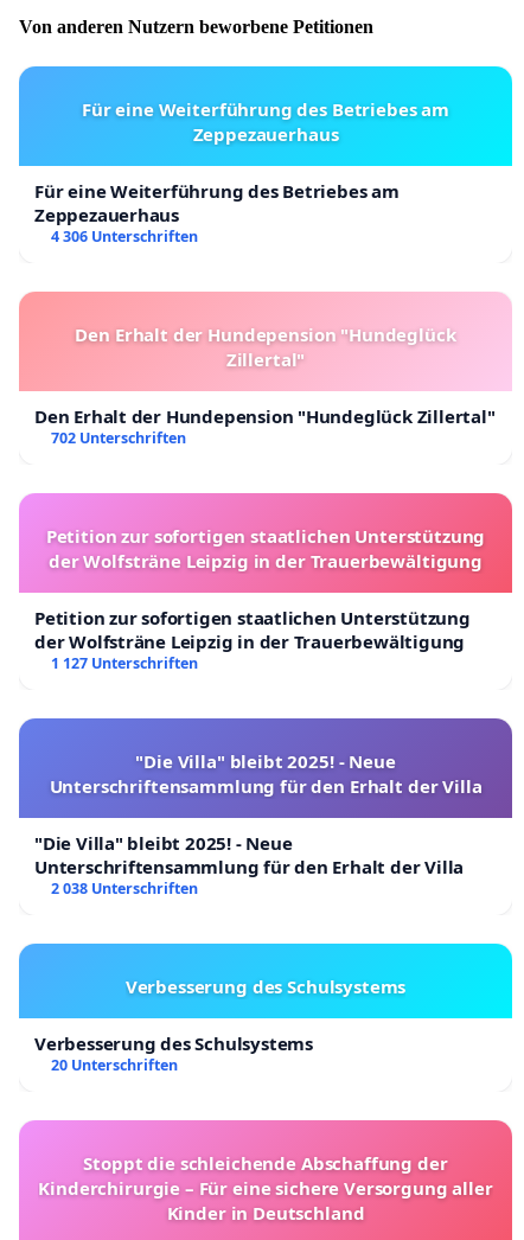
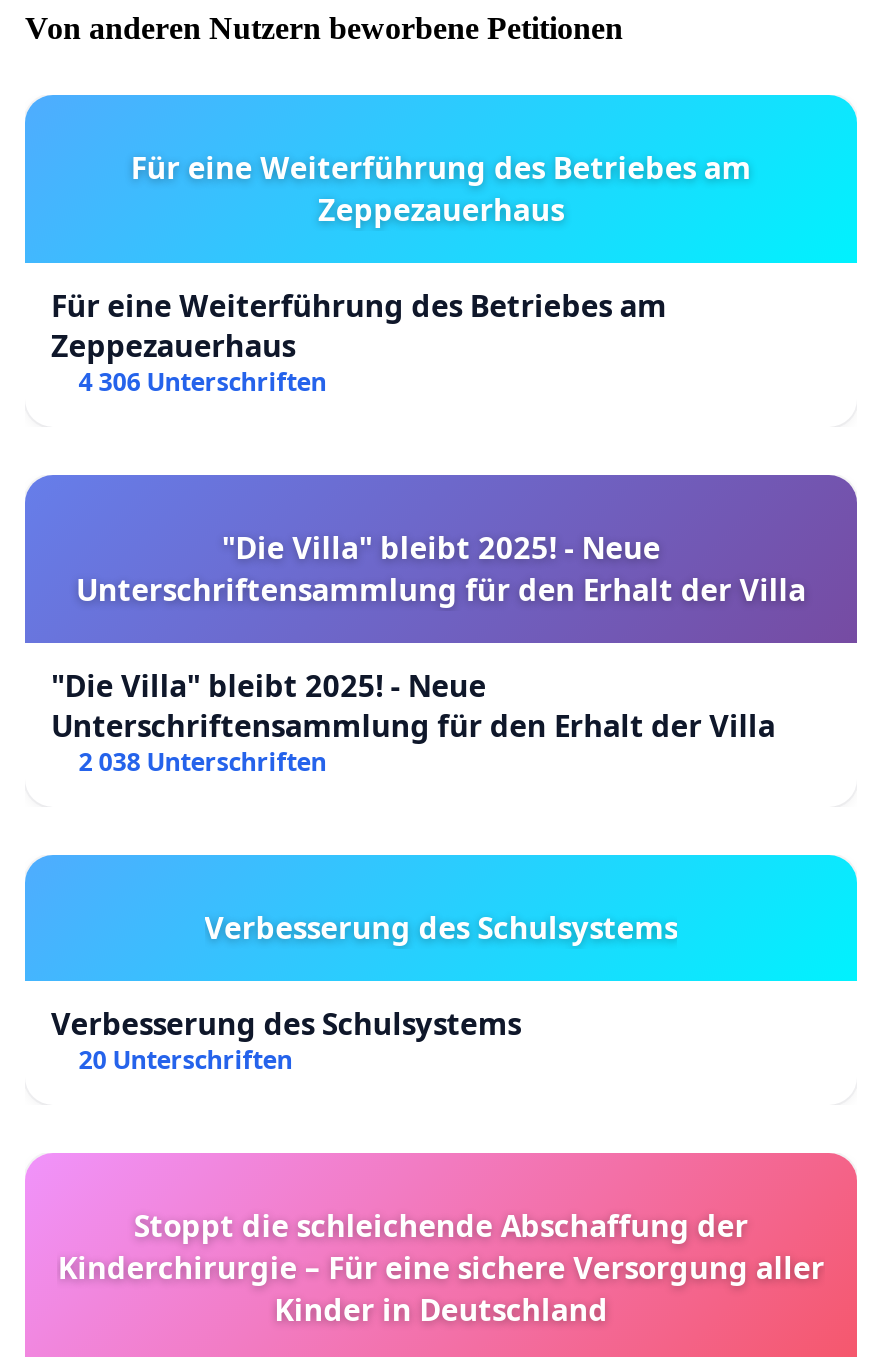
[19,292,512,448] [image] | Den Erhalt der Hundepension "Hundeglück | Zillertal" | Den Erhalt der Hundepension "Hundeglück Zillertal" | 702 Unterschriften -> none
[18,492,513,673] [image] | Petition zur sofortigen staatlichen Unterstützung | der Wolfsträne Leipzig in der Trauerbewältigung | Petition zur sofortigen staatlichen Unterstützung | der Wolfsträne Leipzig in der Trauerbewältigung | 1 127 Unterschriften -> none

